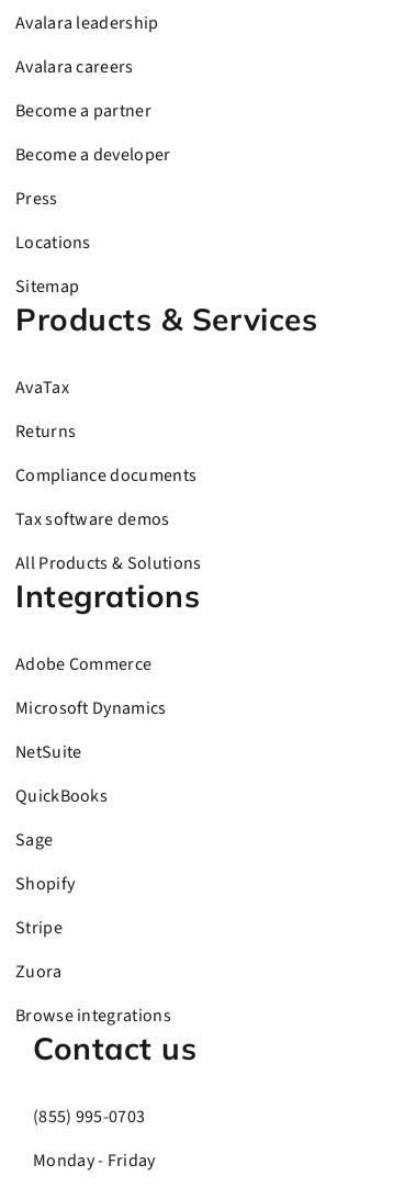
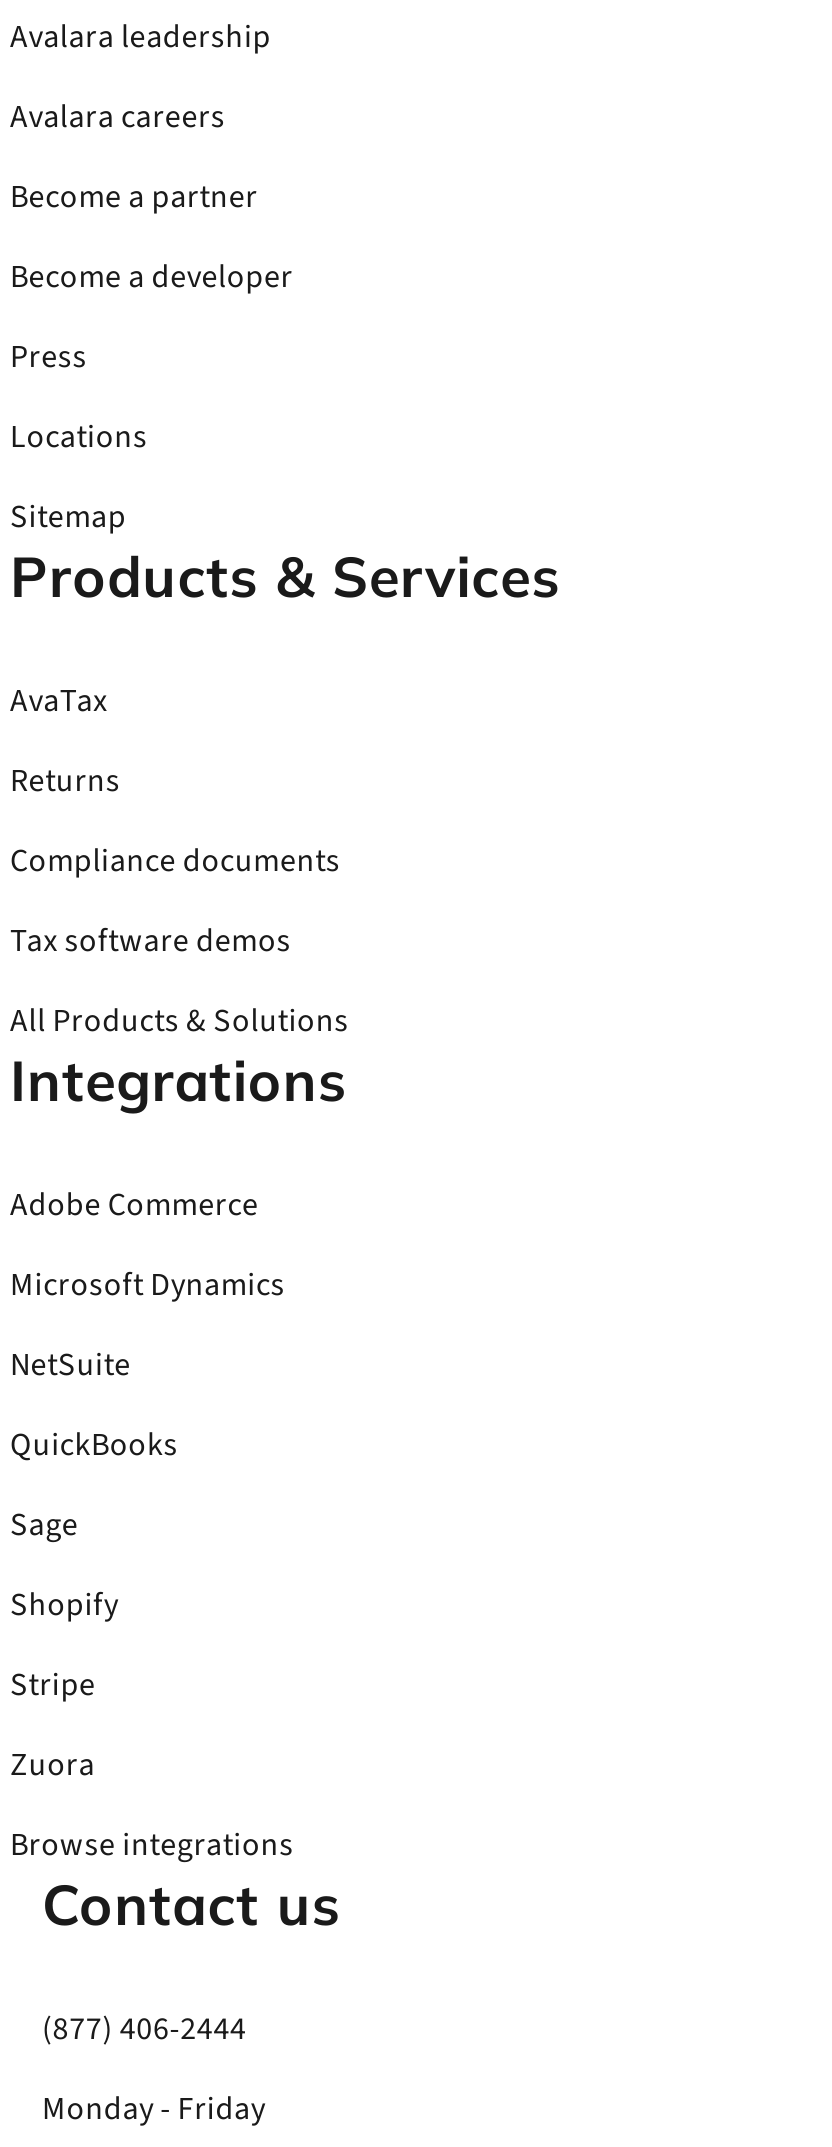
[33,1105,145,1129] (855) 995-0703 -> [42,2007,247,2051] (877) 406-2444

